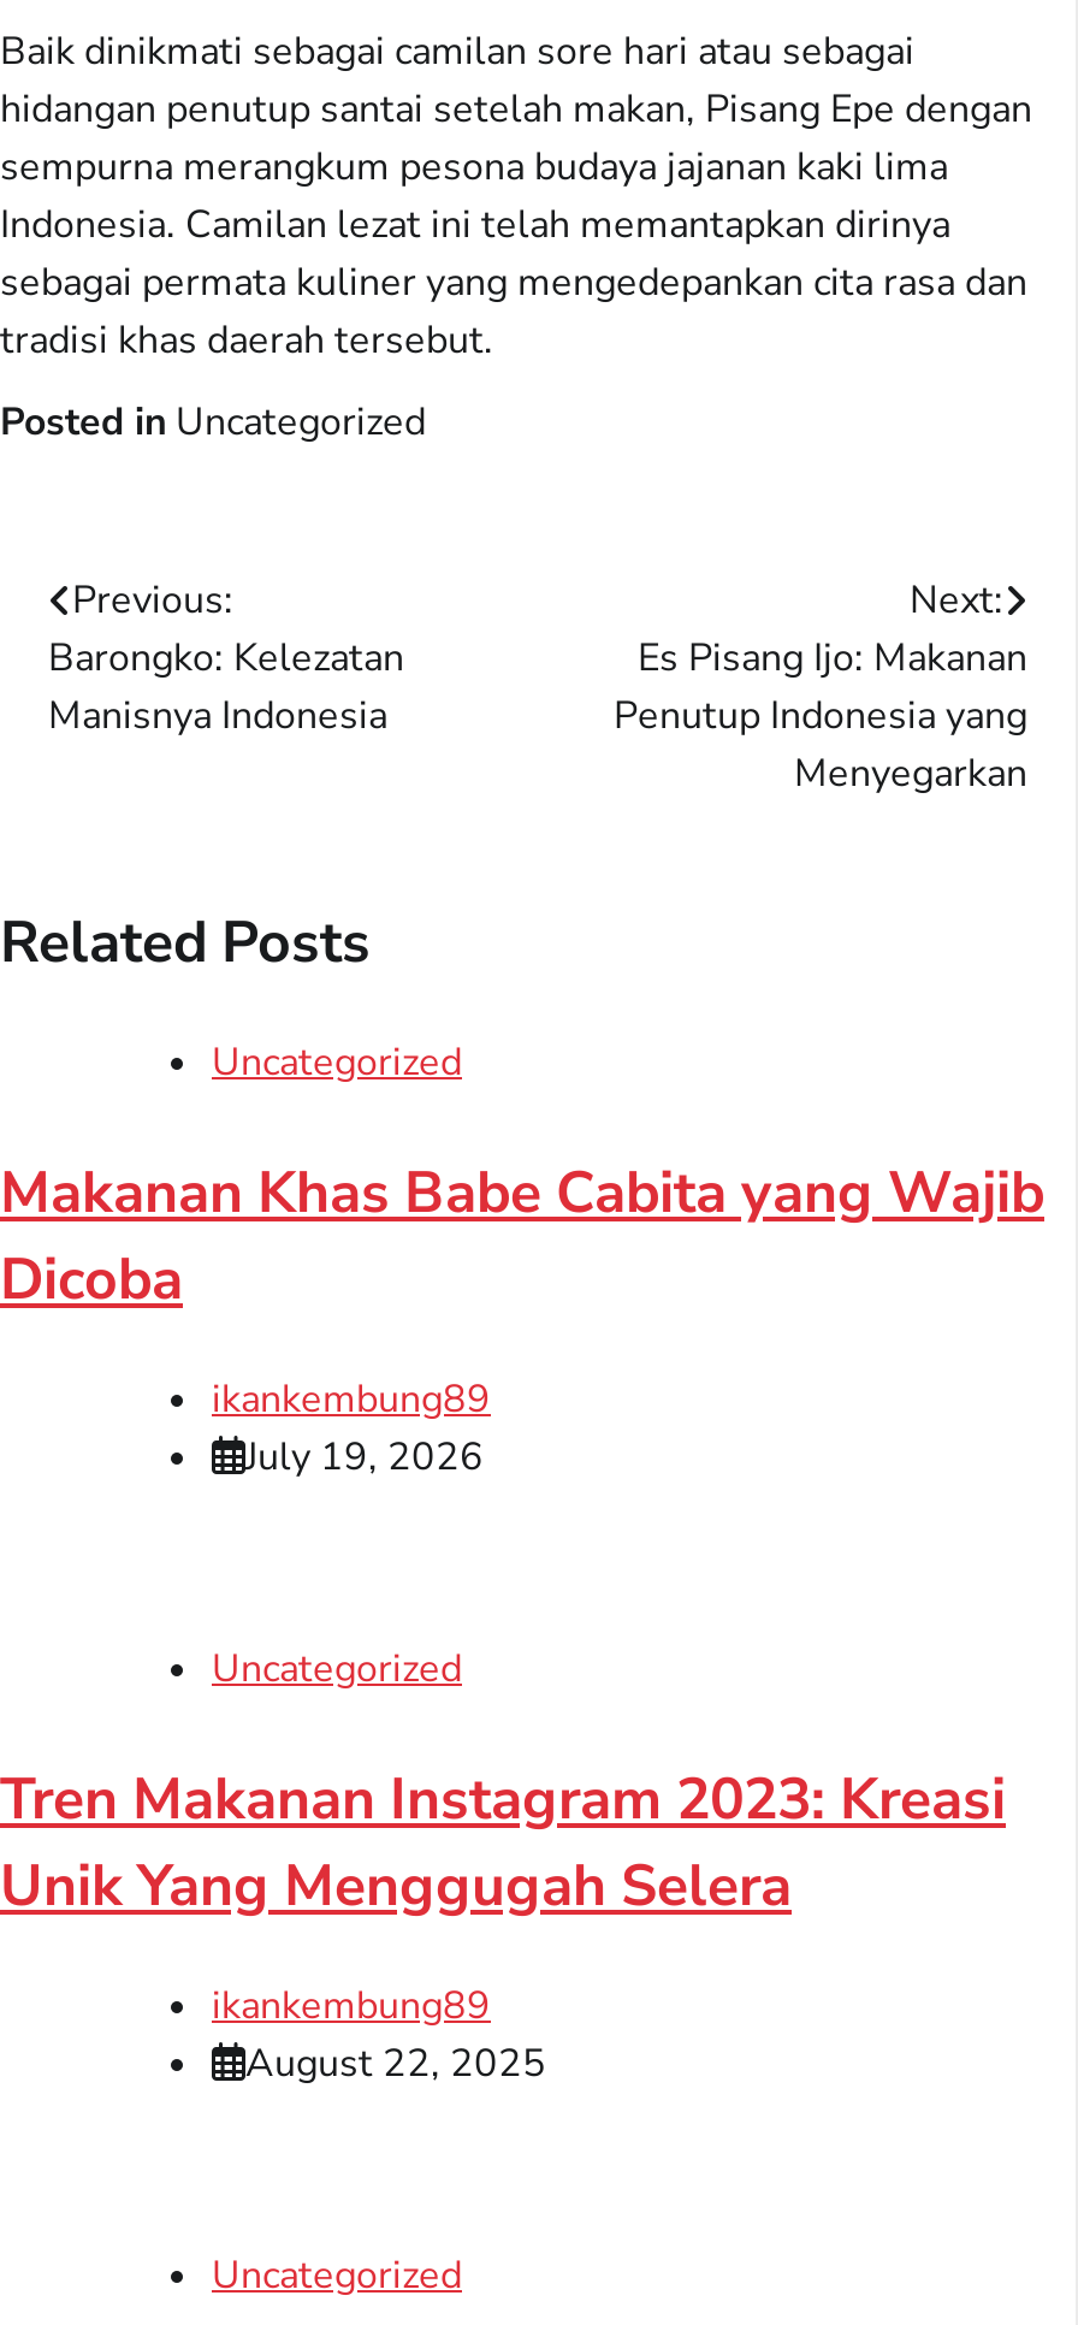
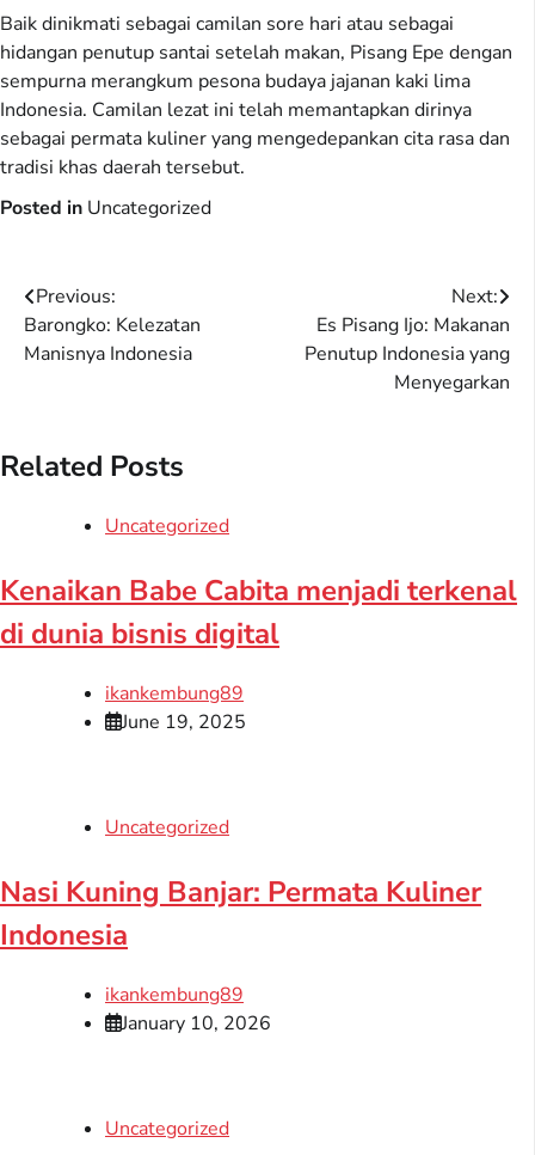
[0,1154,1044,1318] Makanan Khas Babe Cabita yang Wajib | Dicoba -> [0,572,517,653] Kenaikan Babe Cabita menjadi terkenal | di dunia bisnis digital
[245,1431,484,1484] July 19, 2026 -> [122,709,246,735] June 19, 2025
[0,1760,1006,1924] Tren Makanan Instagram 2023: Kreasi | Unik Yang Menggugah Selera -> [0,873,481,954] Nasi Kuning Banjar: Permata Kuliner | Indonesia
[245,2037,546,2090] August 22, 2025 -> [122,1010,271,1036] January 10, 2026

